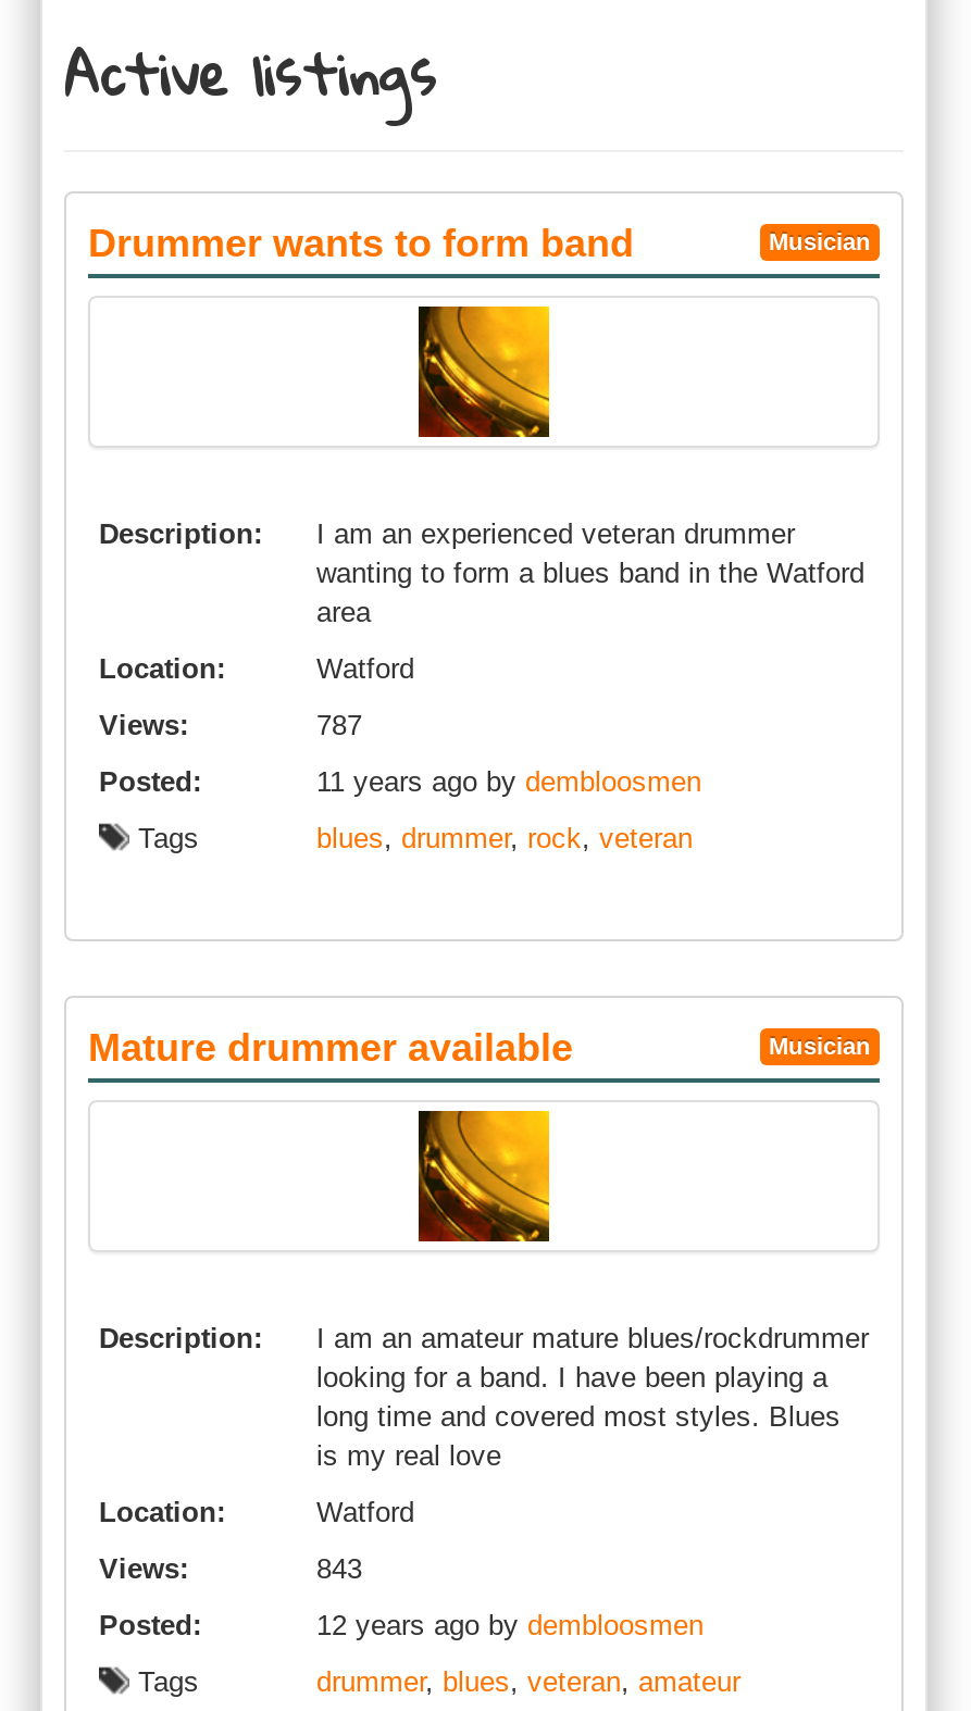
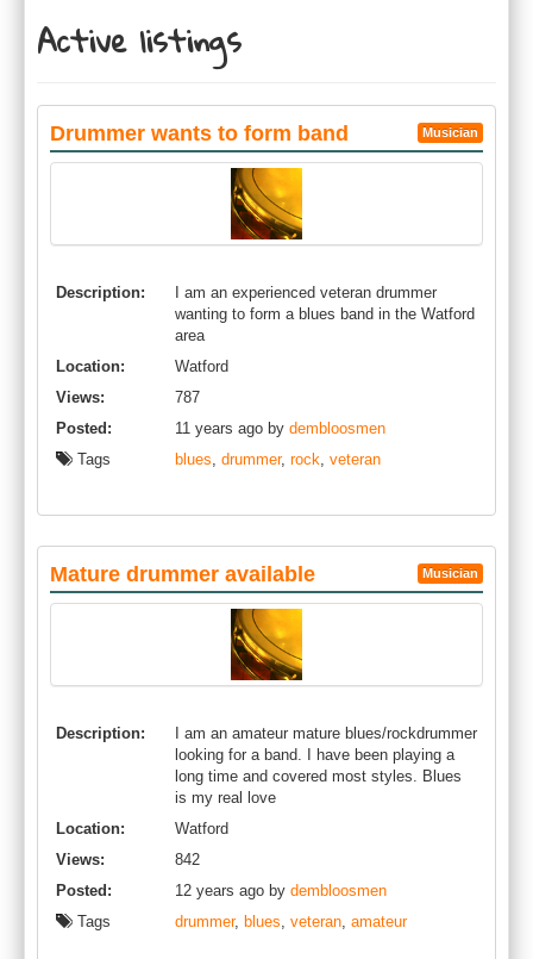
[316,1552,362,1585] 843 -> [175,851,200,868] 842

